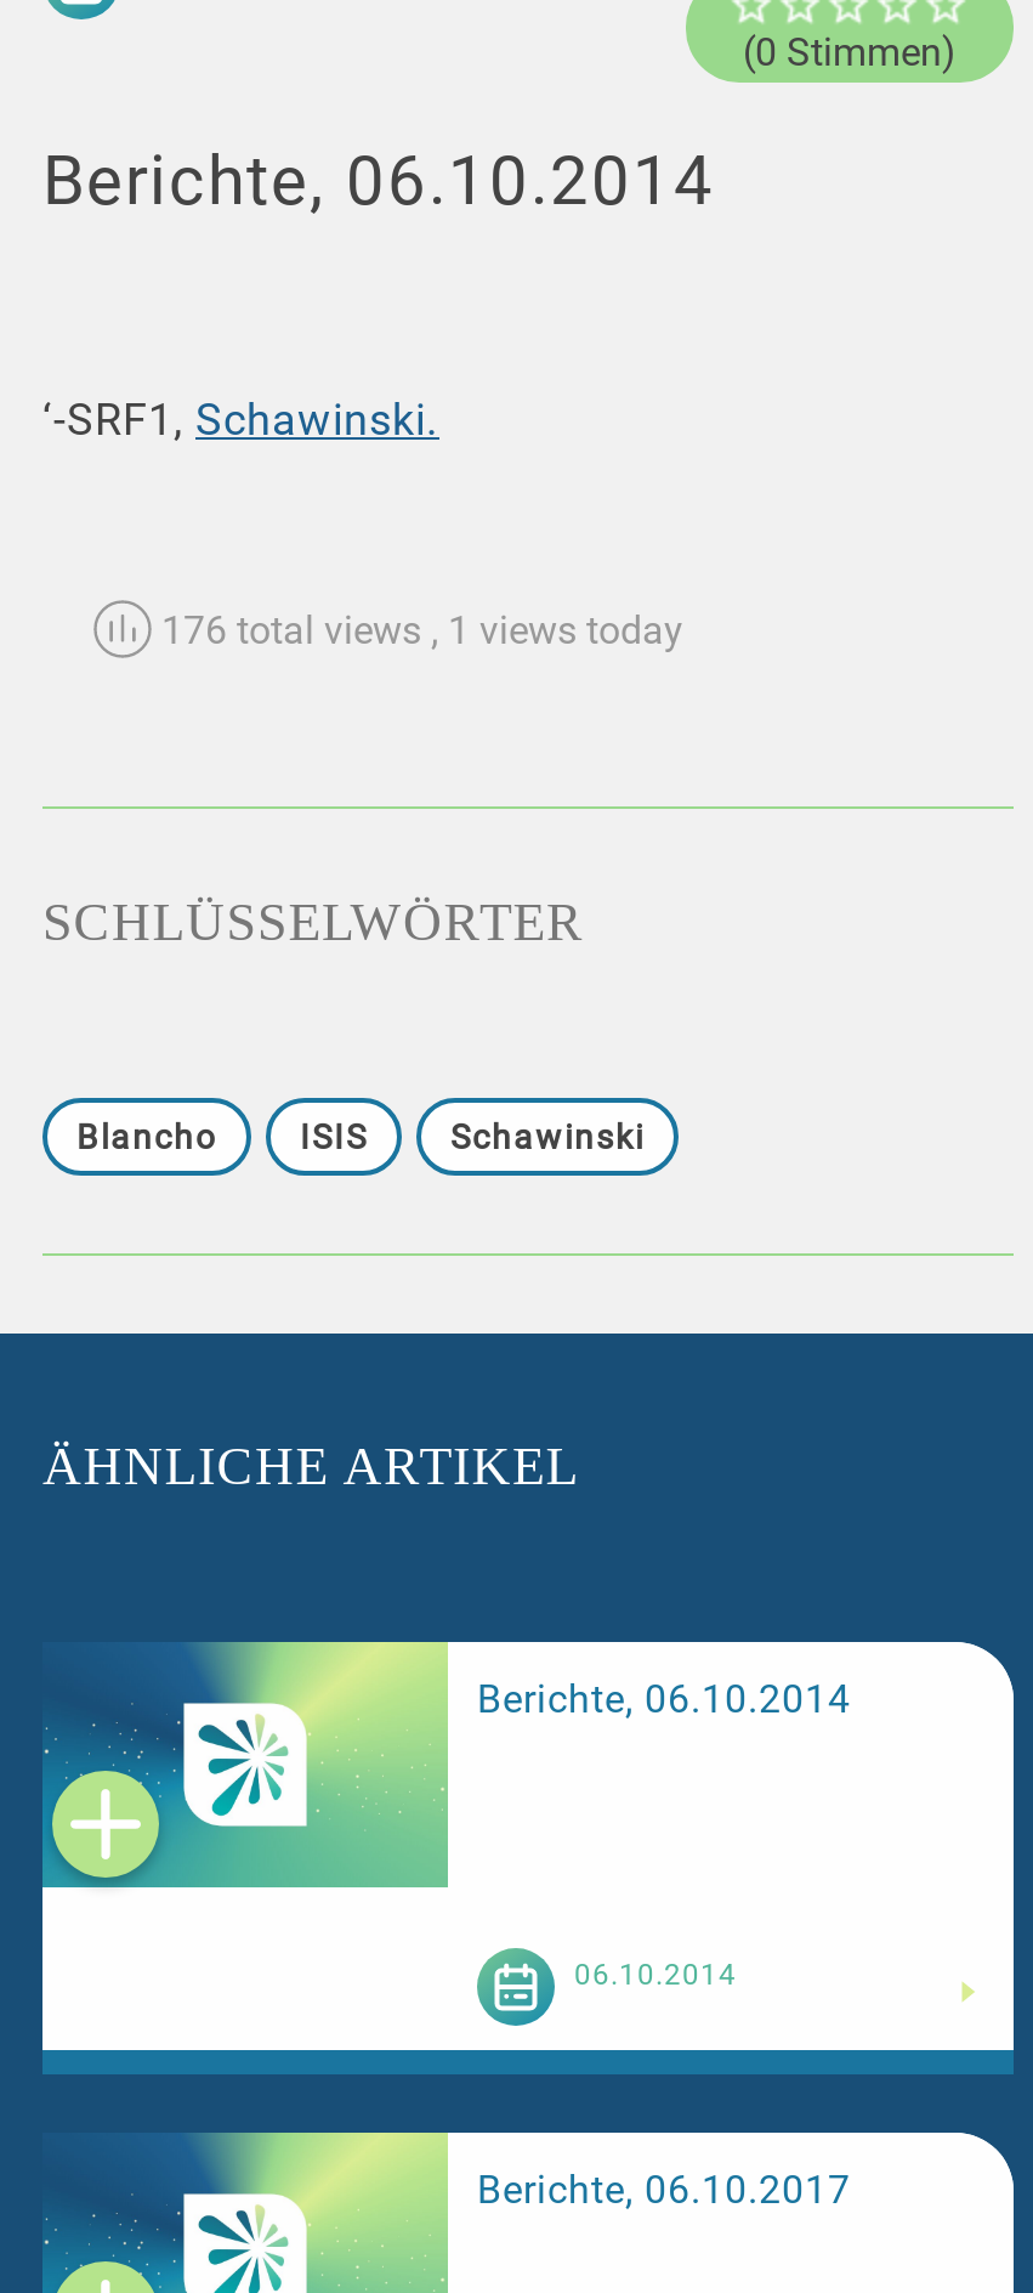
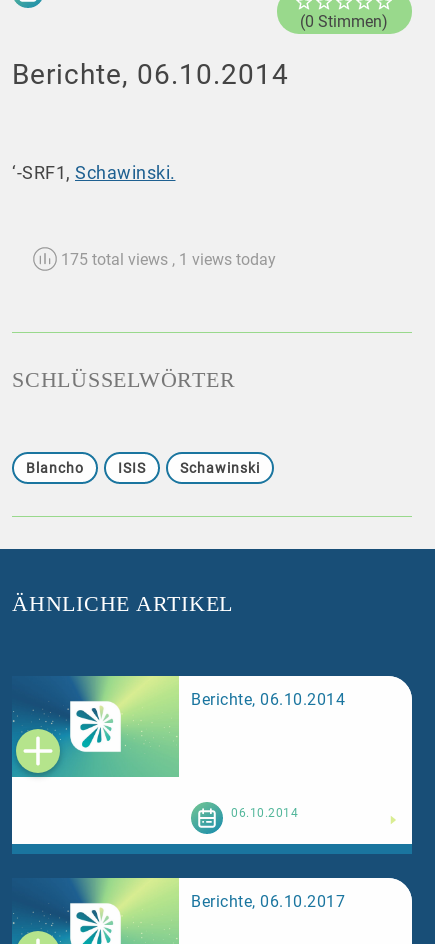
[152,608,683,654] 176 total views, 1 views today -> [57,250,276,269] 175 total views, 1 views today

